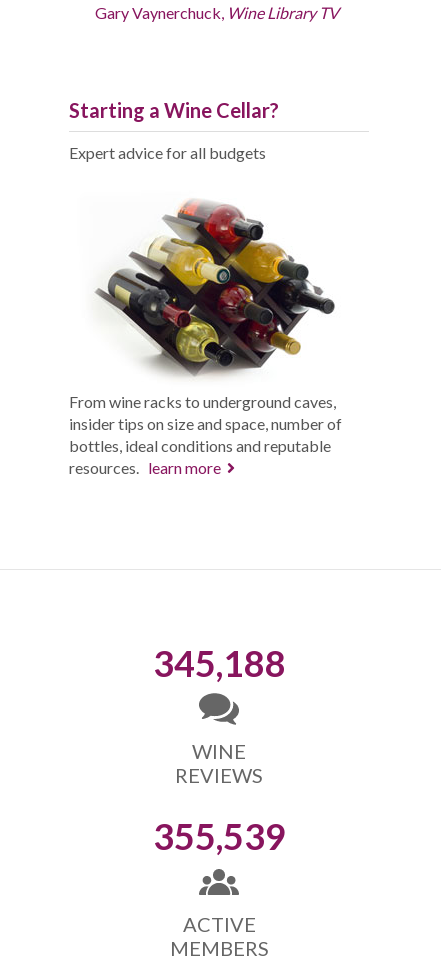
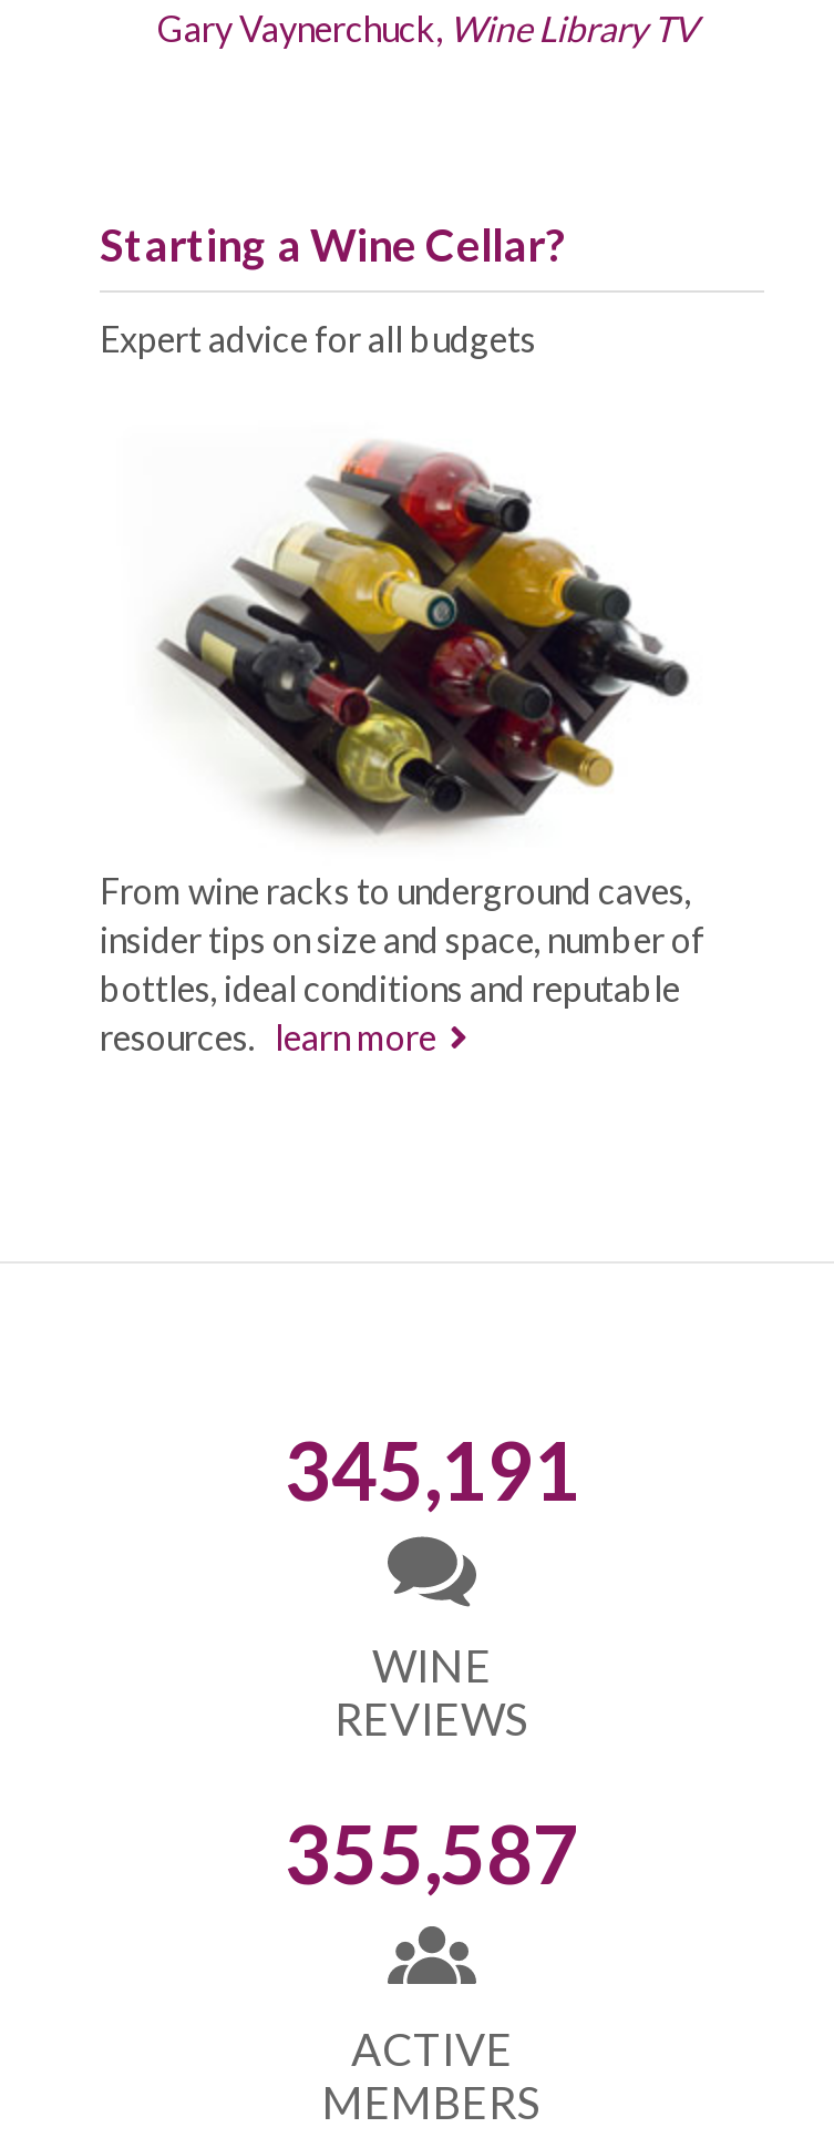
[152,641,285,685] 345,188 -> [285,1421,579,1518] 345,191
[152,814,285,858] 355,539 -> [285,1804,579,1902] 355,587

